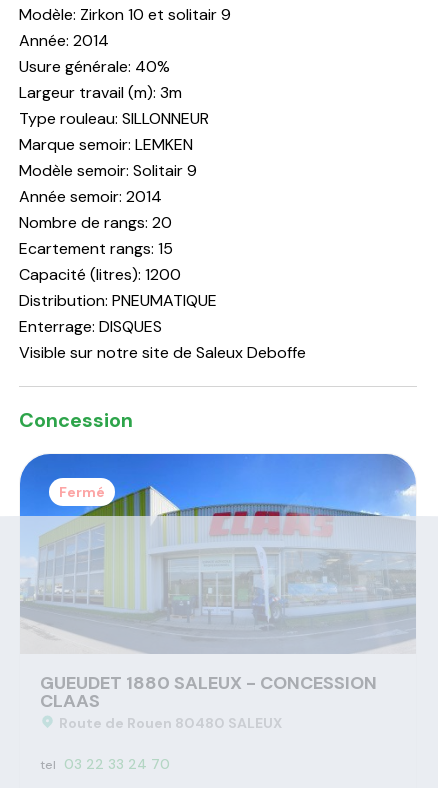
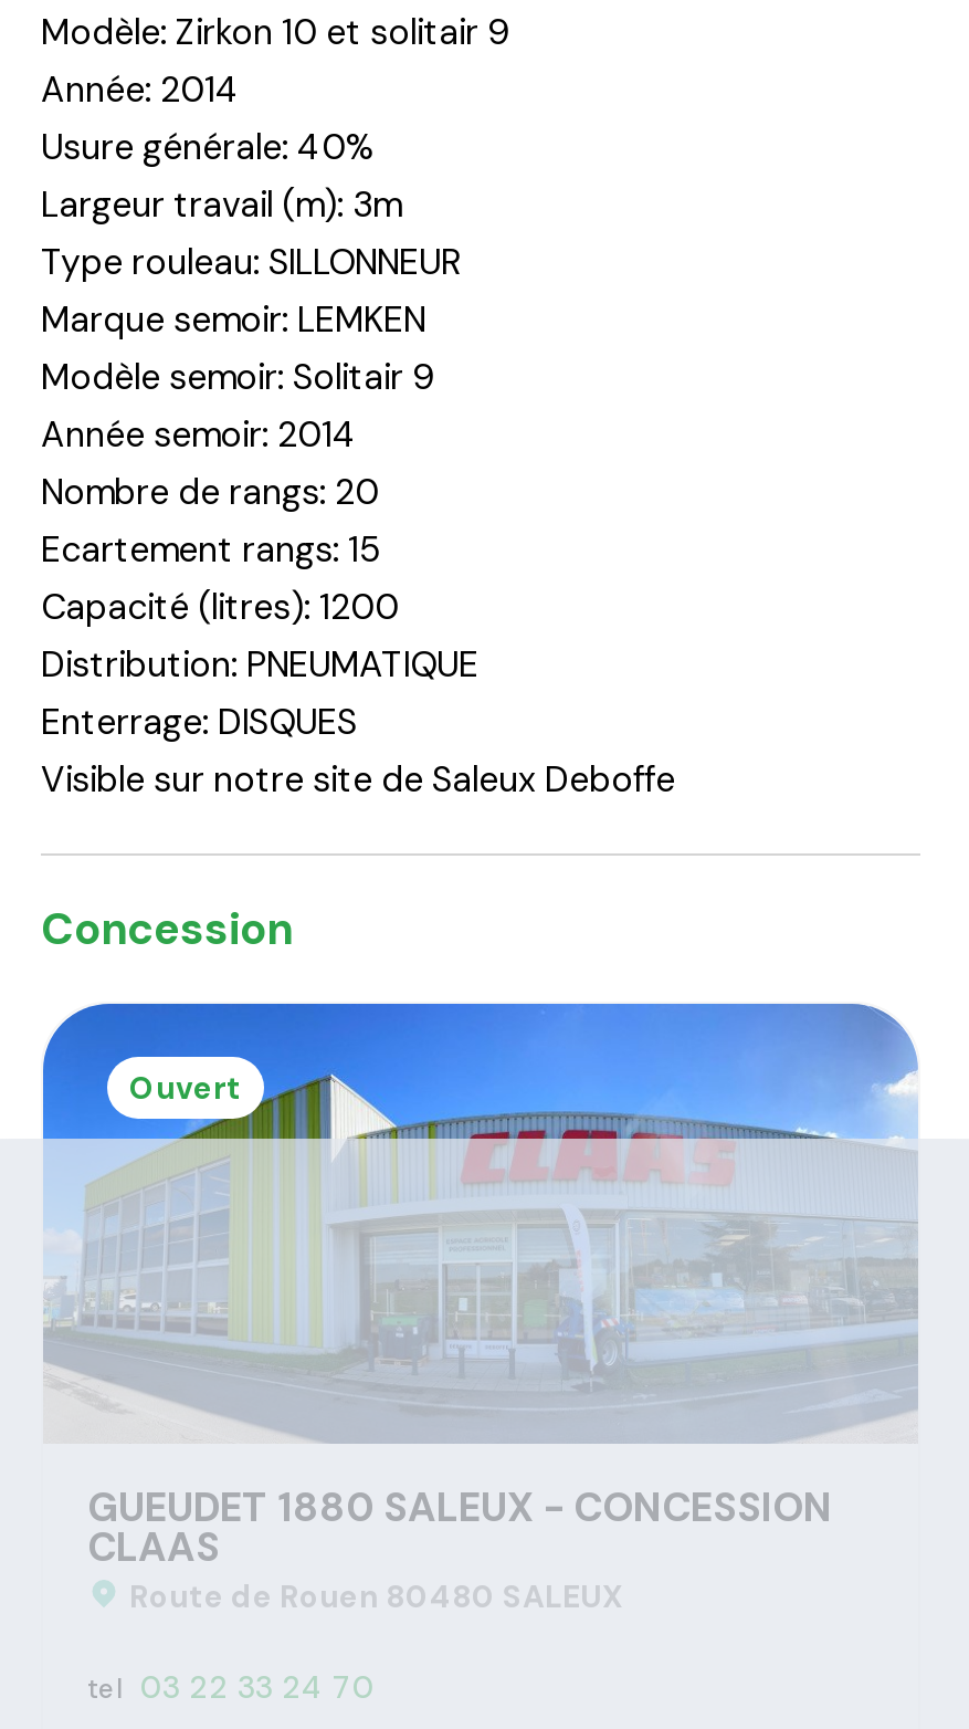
[59,482,105,500] Fermé -> [129,1067,242,1107] Ouvert

